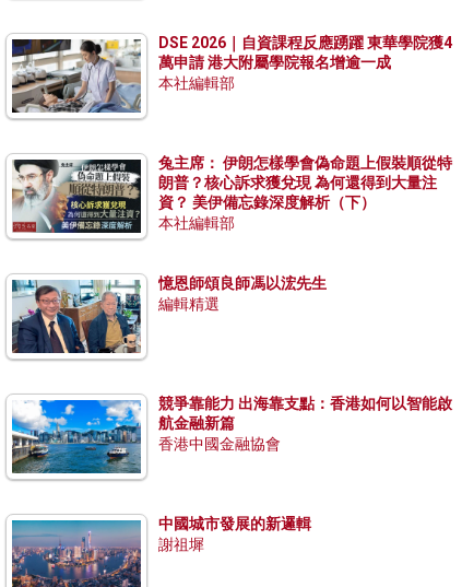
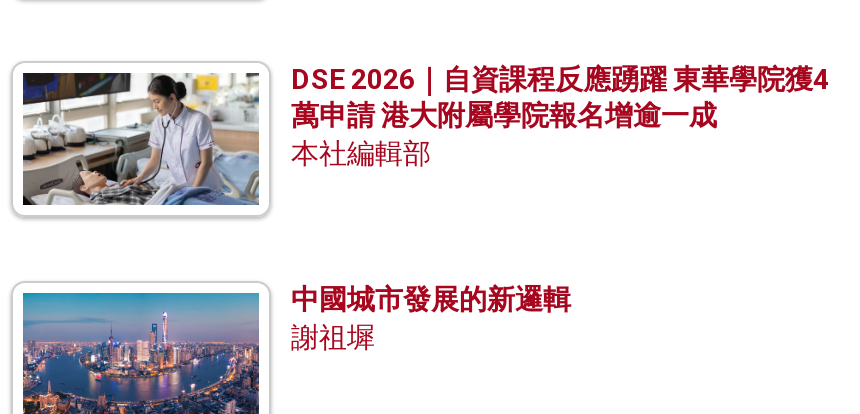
[12,155,452,313] [image] | 兔主席： 伊朗怎樣學會偽命題上假裝順從特 | 朗普？核心訴求獲兌現 為何還得到大量注 | 資？ 美伊備忘錄深度解析（下） | 本社編輯部 | 憶恩師頌良師馮以浤先生 | 編輯精選 -> none
[11,279,141,354] [image] -> none
[11,395,452,474] [image] | 競爭靠能力 出海靠支點：香港如何以智能啟 | 航金融新篇 | 香港中國金融協會 -> none

